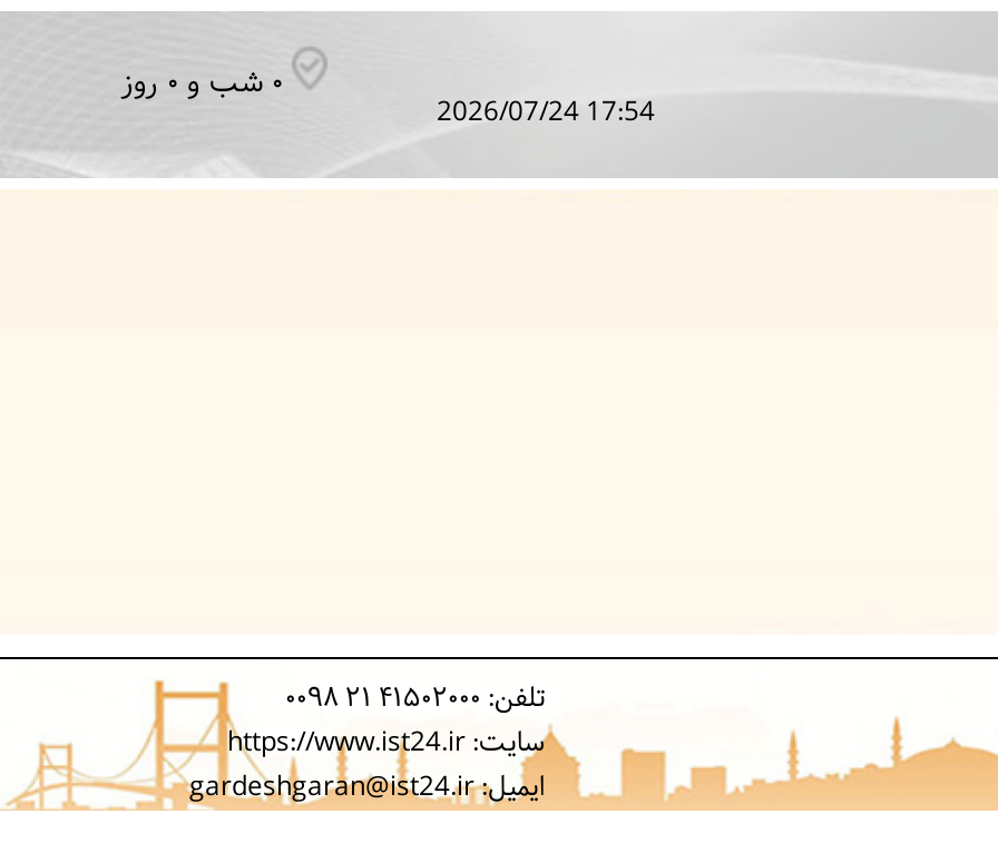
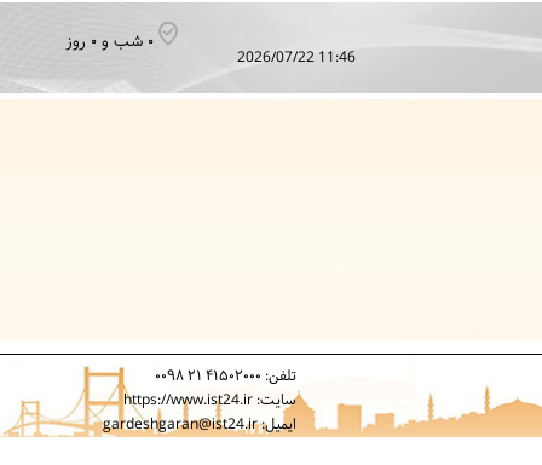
[437,91,655,136] 2026/07/24 17:54 -> [237,46,356,70] 2026/07/22 11:46

